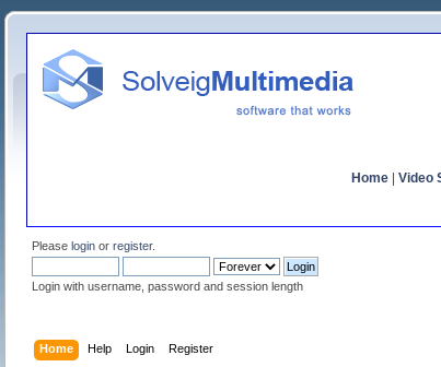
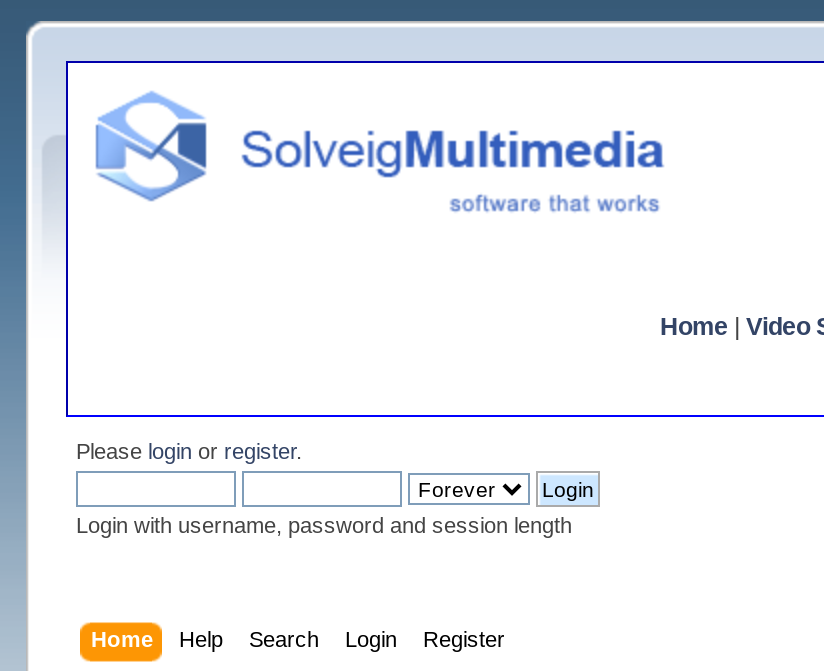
none -> [249,627,319,651] Search

